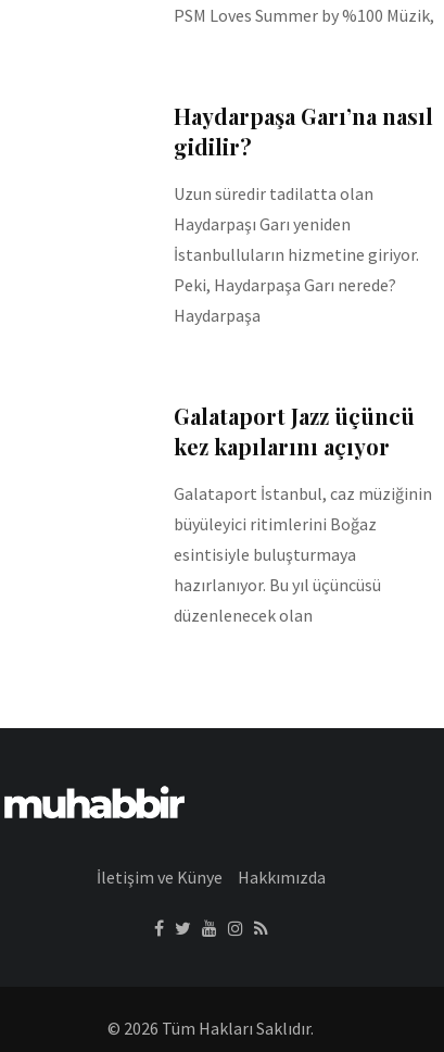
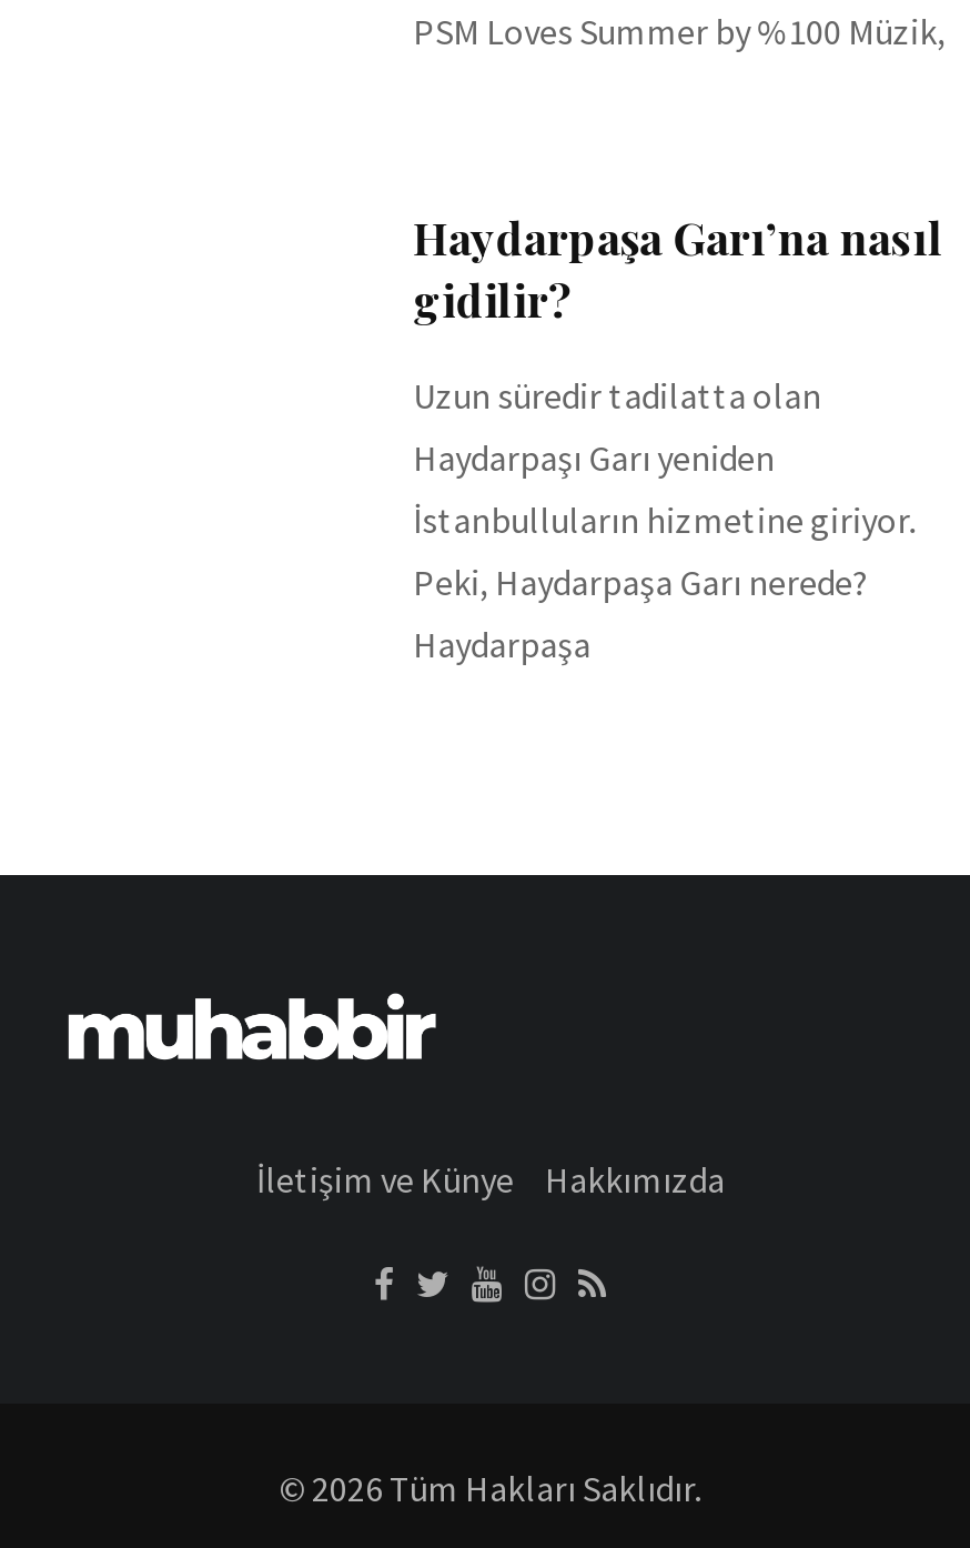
[173,401,432,626] Galataport Jazz üçüncü | kez kapılarını açıyor | Galataport İstanbul, caz müziğinin | büyüleyici ritimlerini Boğaz | esintisiyle buluşturmaya | hazırlanıyor. Bu yıl üçüncüsü | düzenlenecek olan -> none

